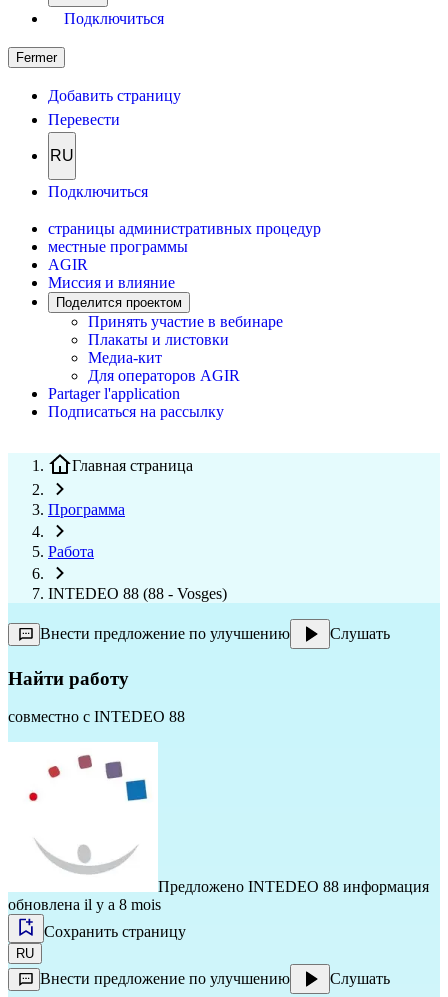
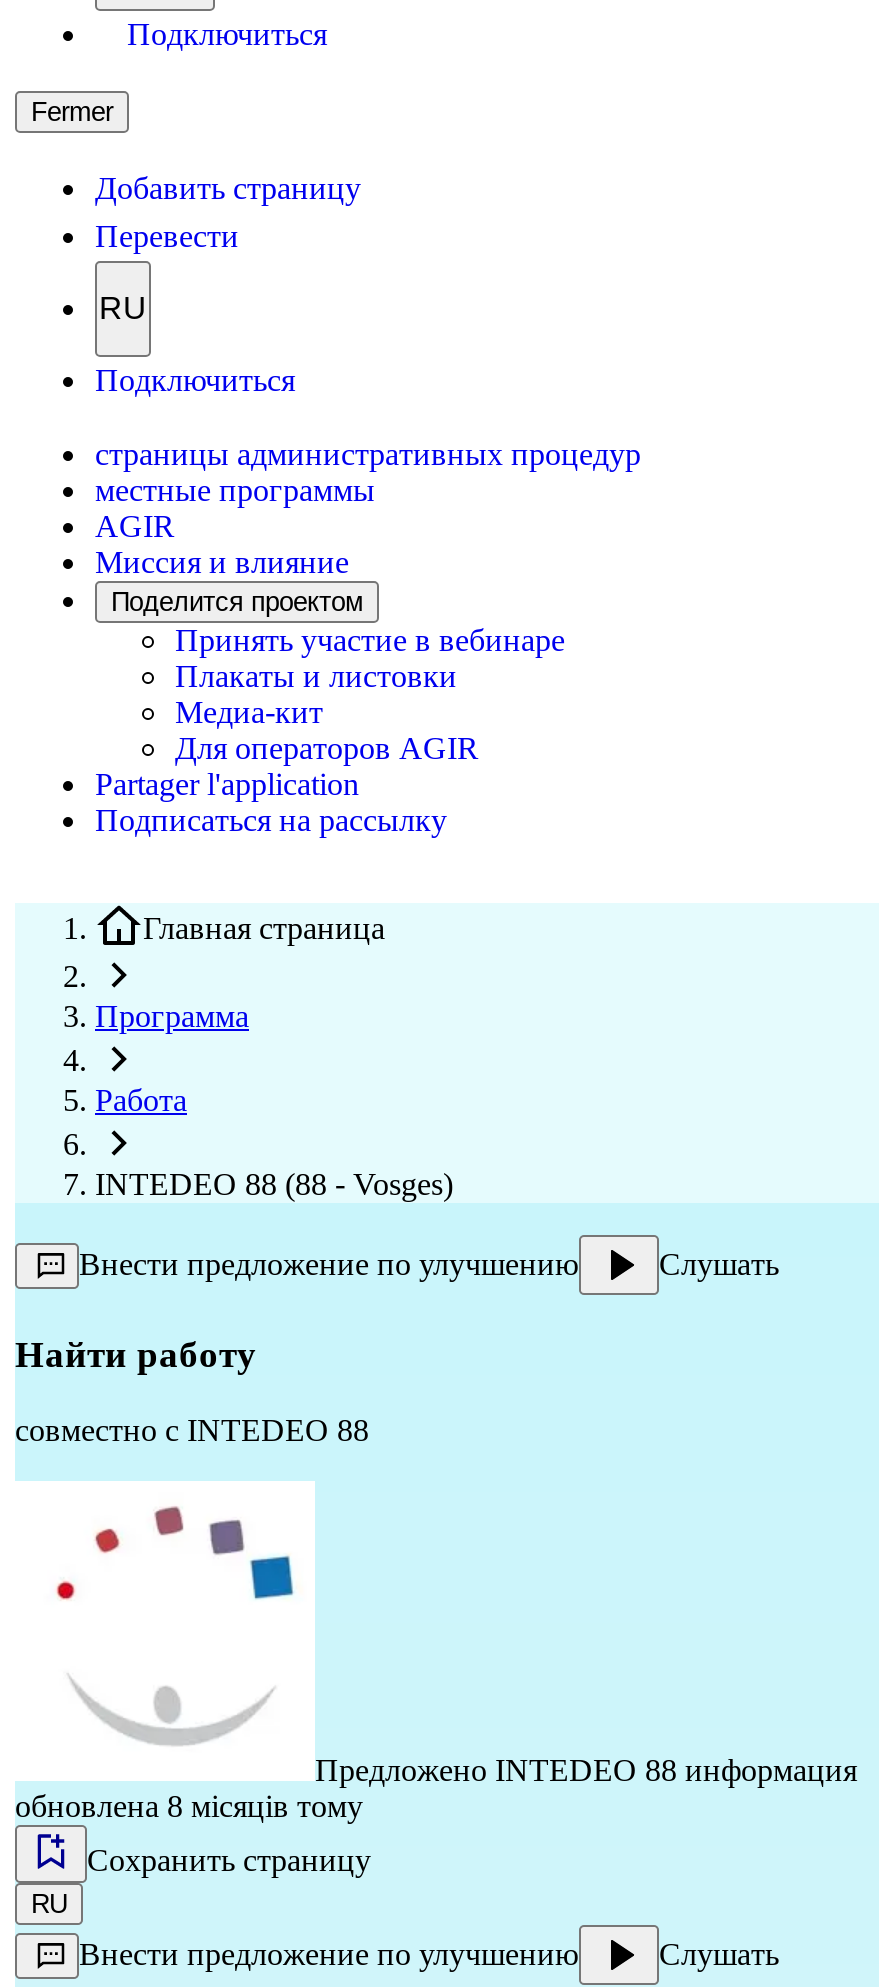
[8,896,161,913] обновлена il y a 8 mois -> [15,1790,363,1824] обновлена 8 місяців тому

